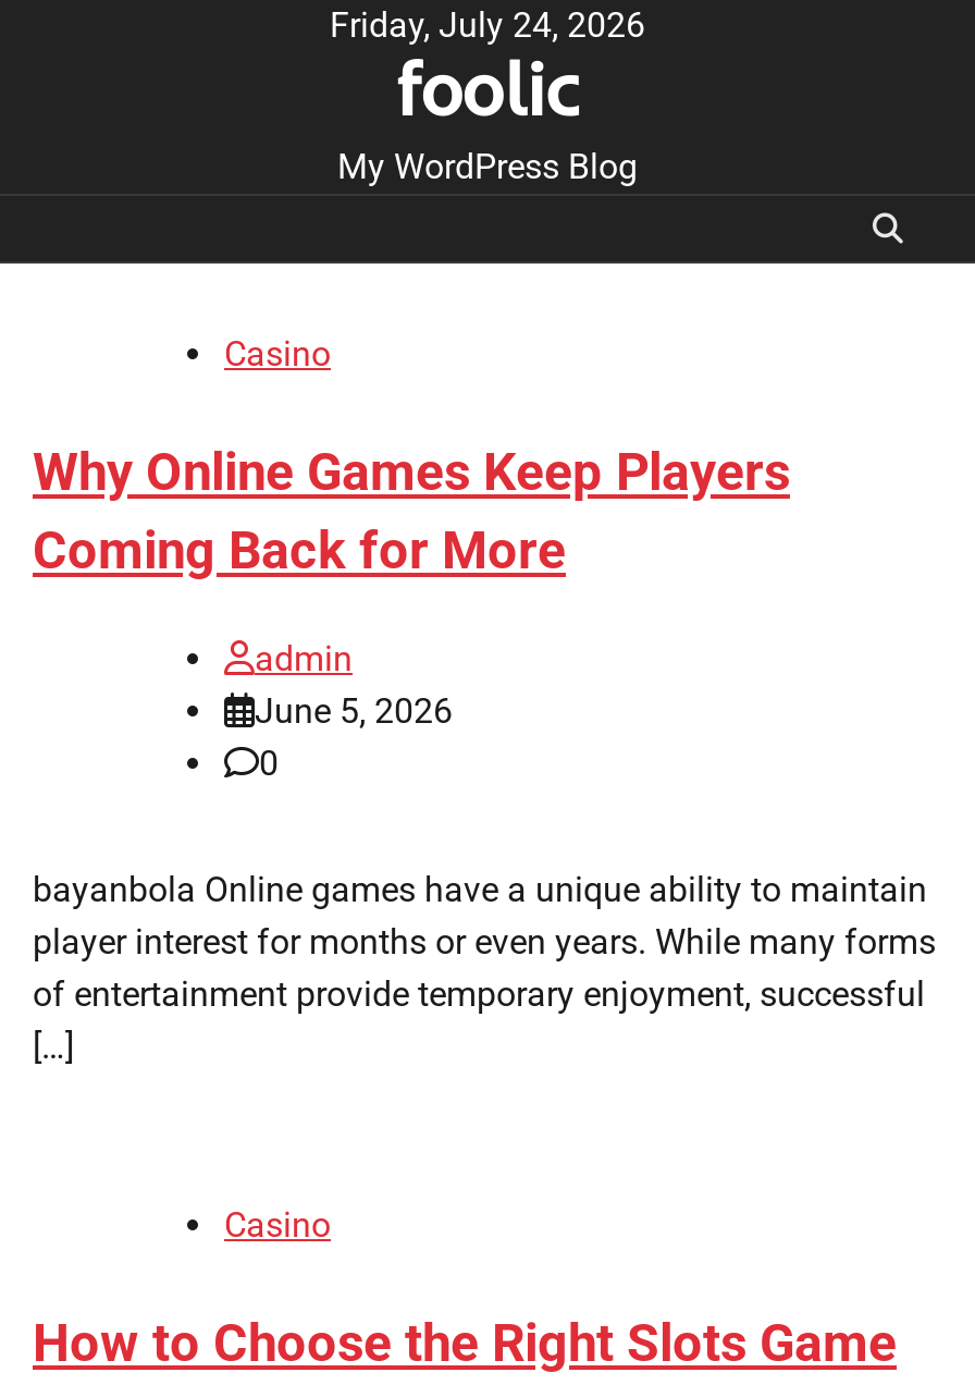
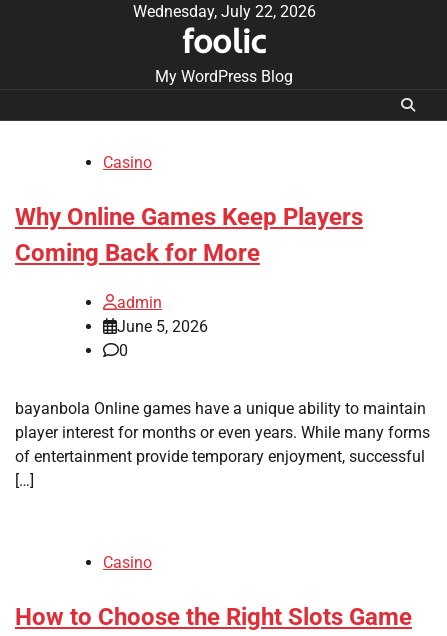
[330,4,645,46] Friday, July 24, 2026 -> [132,2,315,21] Wednesday, July 22, 2026

